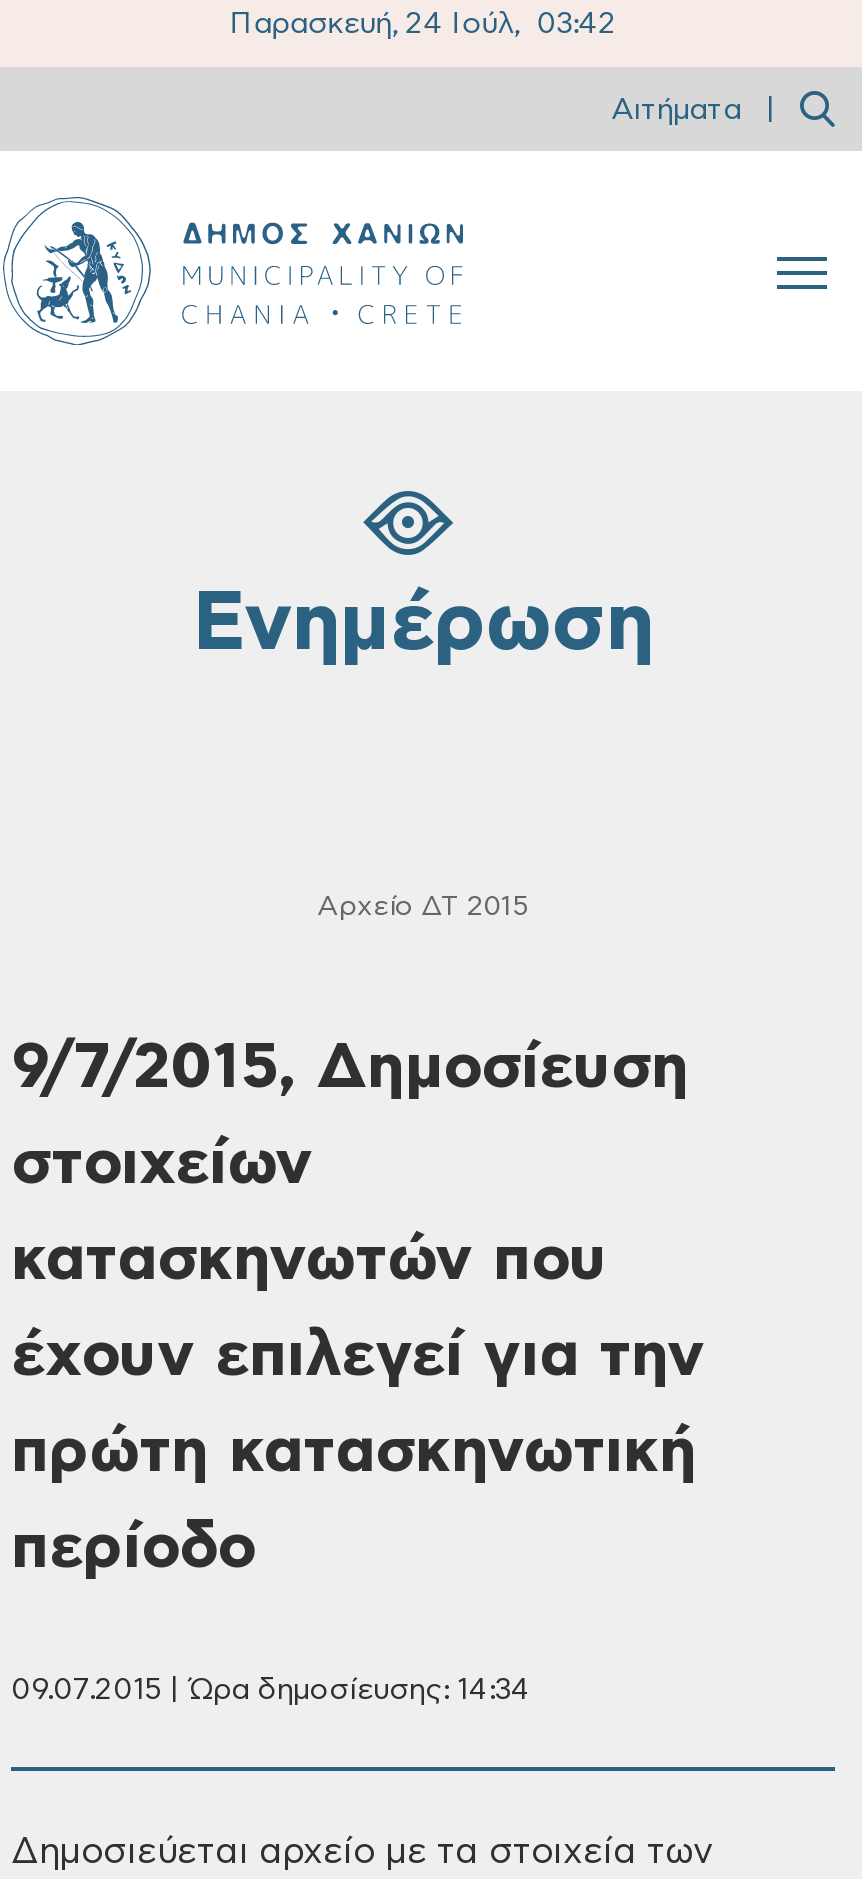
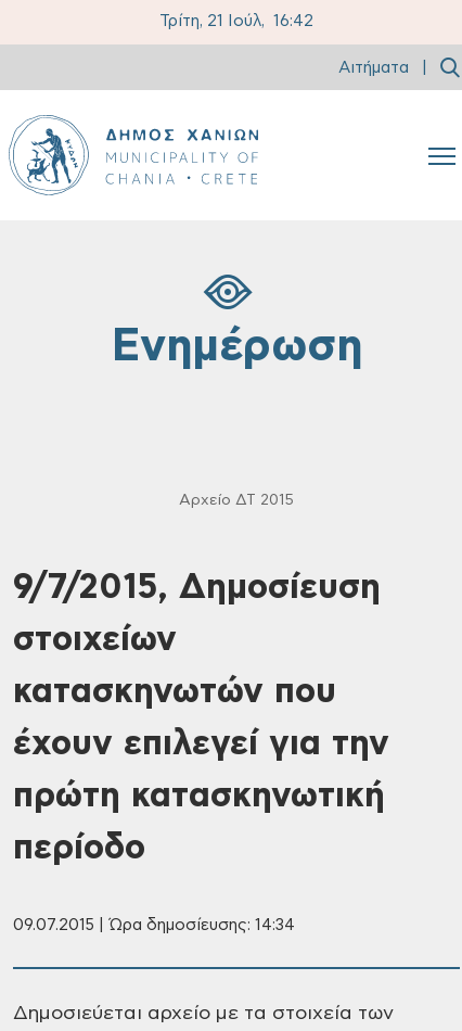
[229,9,617,39] Παρασκευή, 24 Ιούλ, 03:42 -> [159,13,314,29] Τρίτη, 21 Ιούλ, 16:42

